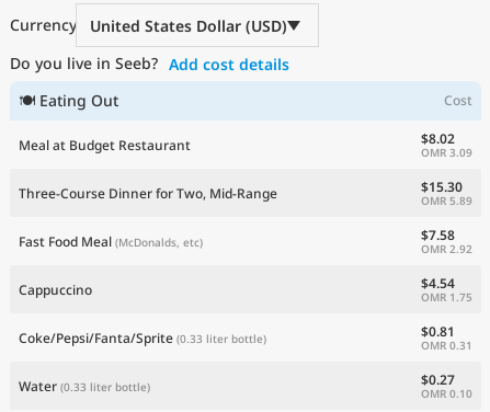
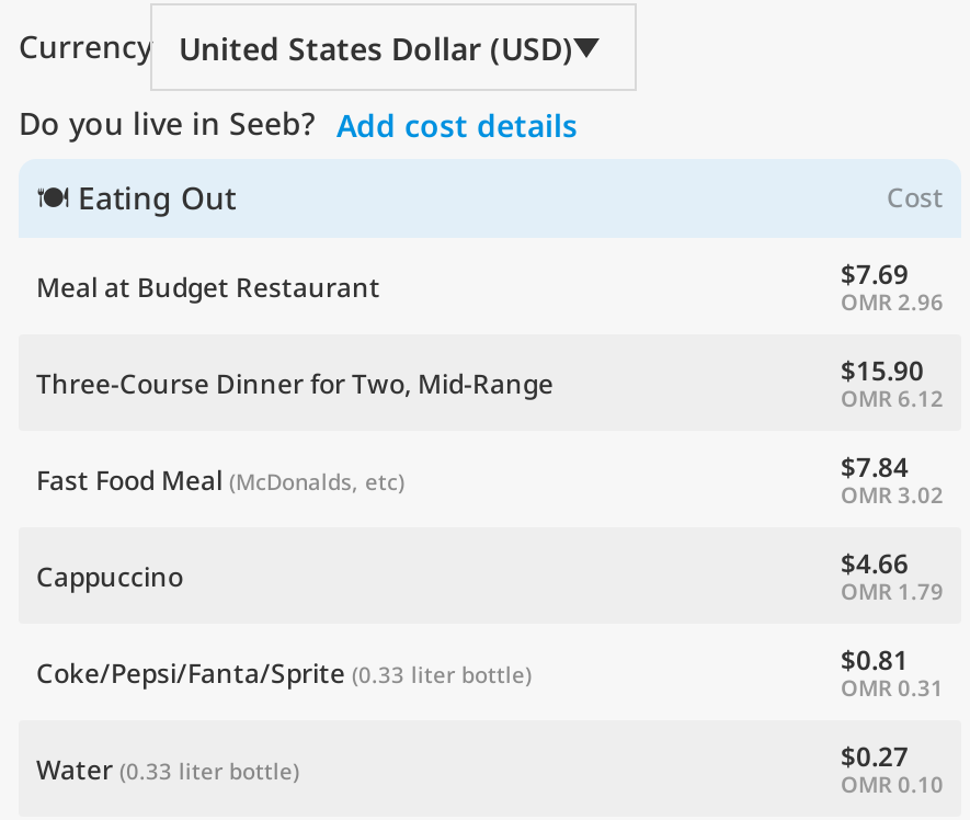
[421,129,455,147] $8.02 -> [841,254,909,292] $7.69
[421,144,472,159] OMR 3.09 -> [841,285,944,316] OMR 2.96
[421,177,463,196] $15.30 -> [841,351,924,388] $15.90
[421,192,472,208] OMR 5.89 -> [841,381,944,412] OMR 6.12
[421,225,455,244] $7.58 -> [841,447,909,485] $7.84
[421,241,472,256] OMR 2.92 -> [841,478,944,509] OMR 3.02
[421,273,455,292] $4.54 -> [841,544,909,581] $4.66
[421,289,472,304] OMR 1.75 -> [841,574,944,605] OMR 1.79

